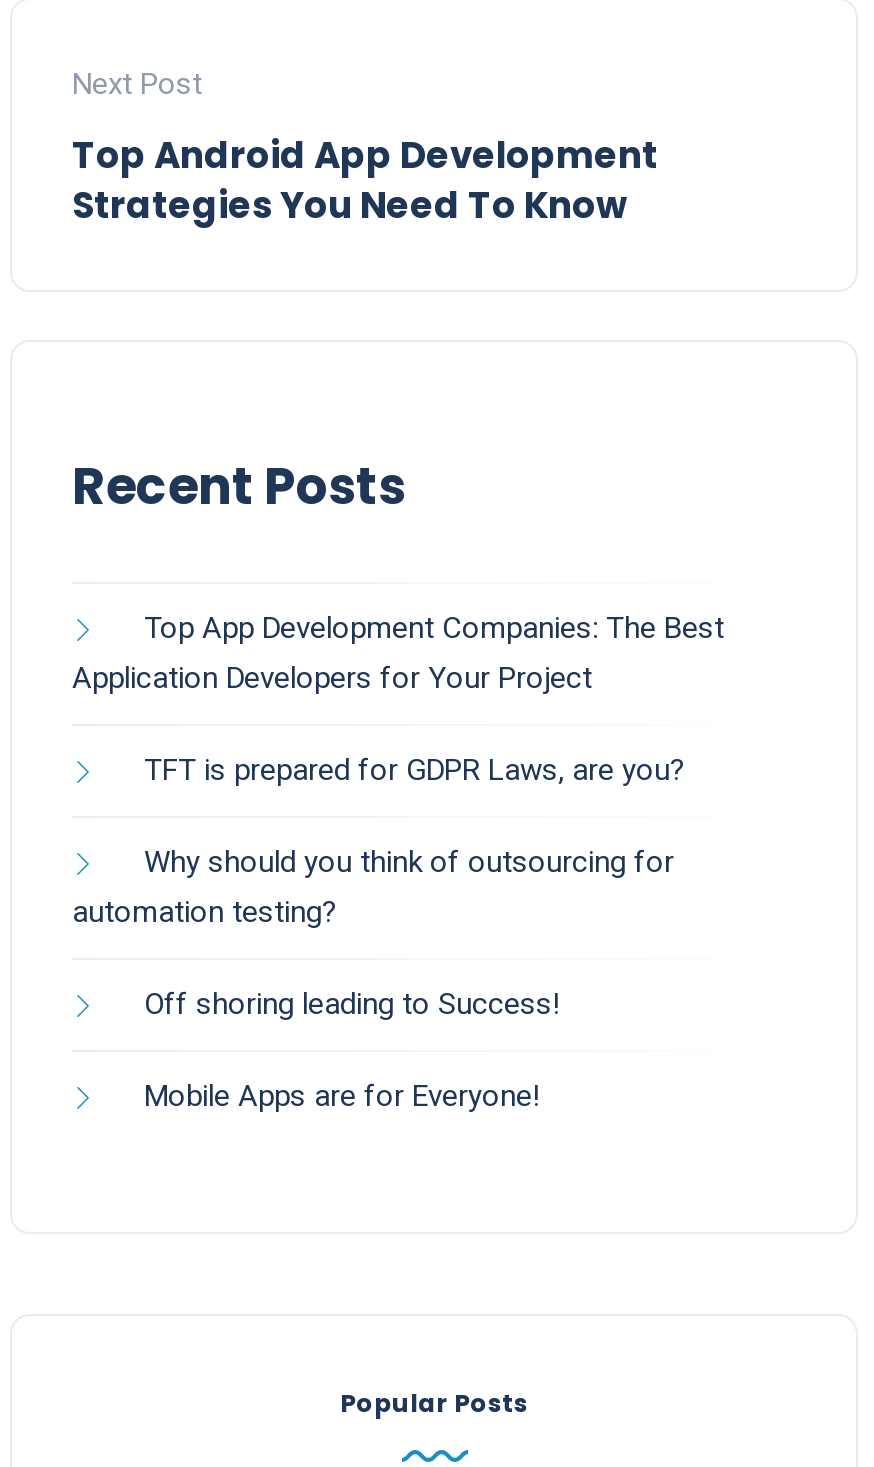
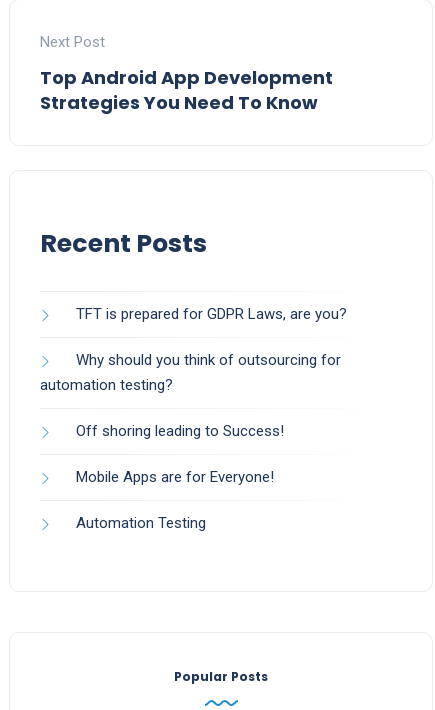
[72,609,724,695] Top App Development Companies: The Best | Application Developers for Your Project -> none
moved [72,751,686,1113] -> [40,305,347,486]: TFT is prepared for GDPR Laws, are you? | Why should you think of outsourcing for | automation testing? | Off shoring leading to Success! | Mobile Apps are for Everyone!
none -> [76,514,206,532] Automation Testing

